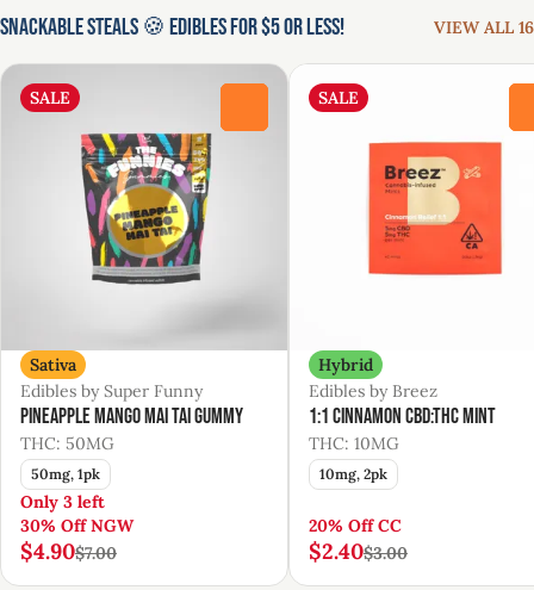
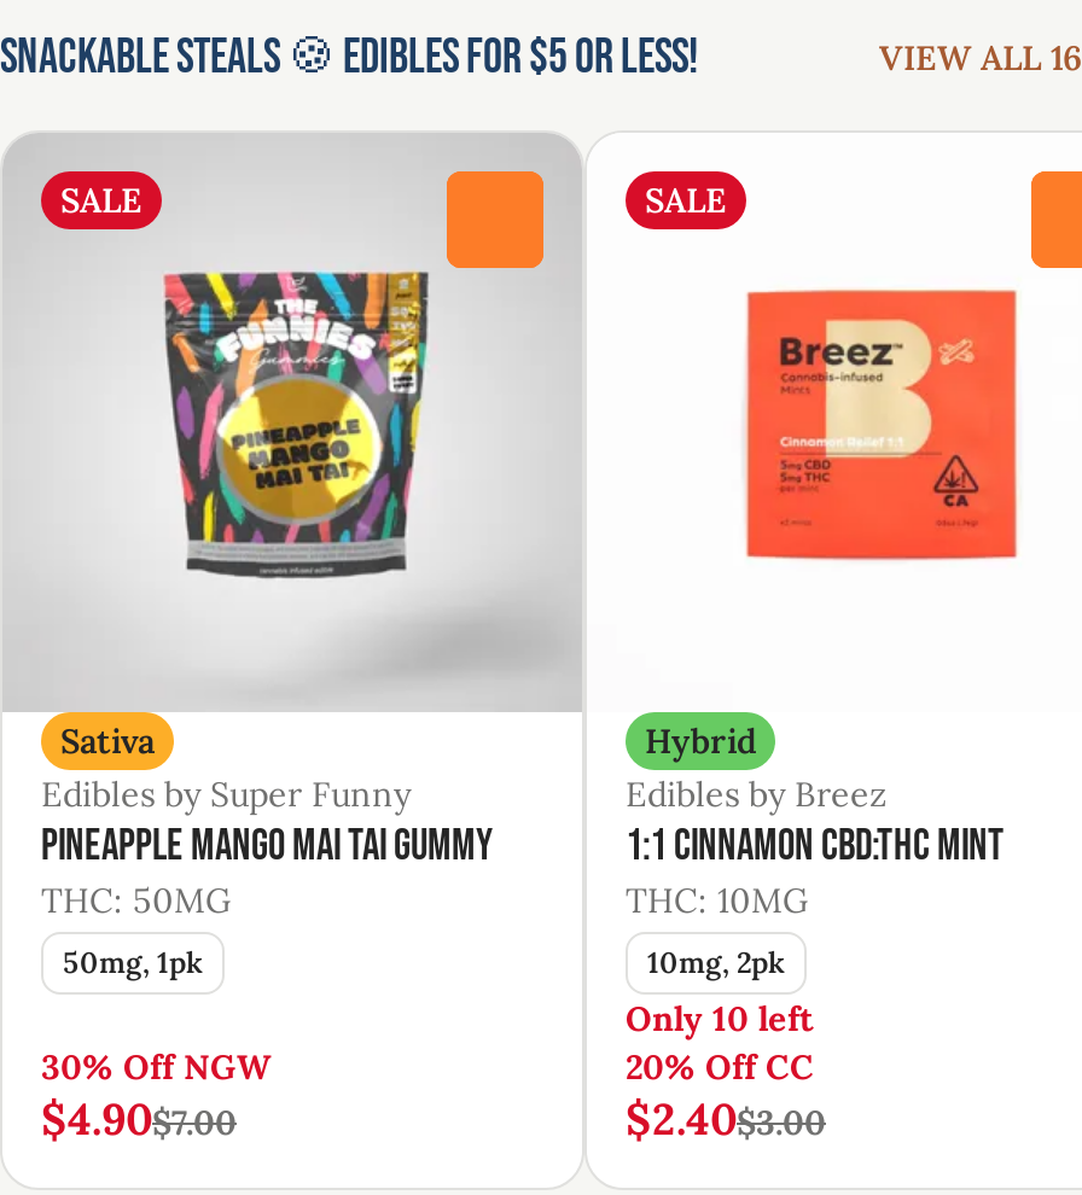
none -> [626,997,814,1040] Only 10 left
[20,491,105,513] Only 3 left -> none

